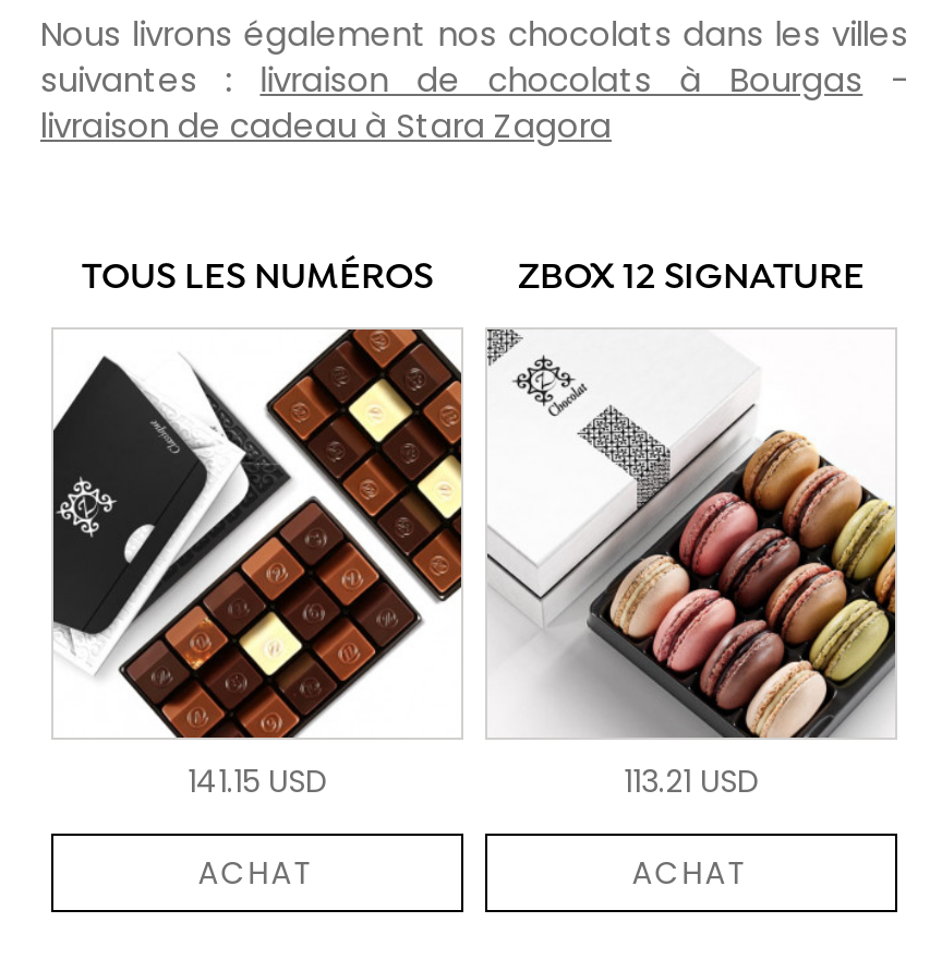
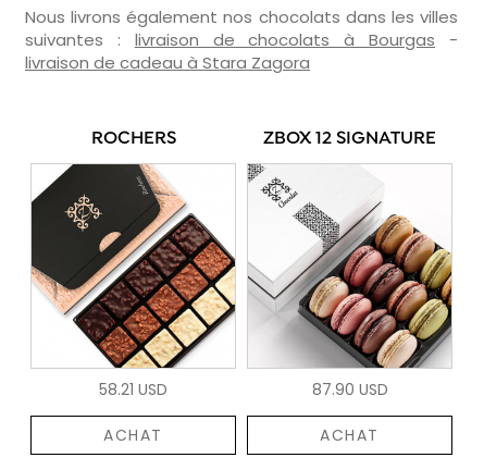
[82,257,433,300] TOUS LES NUMÉROS -> [91,128,176,150] ROCHERS
[51,327,463,802] [image] | 141.15 USD -> [30,163,236,400] [image] | 58.21 USD
[624,759,759,802] 113.21 USD -> [312,378,388,400] 87.90 USD

